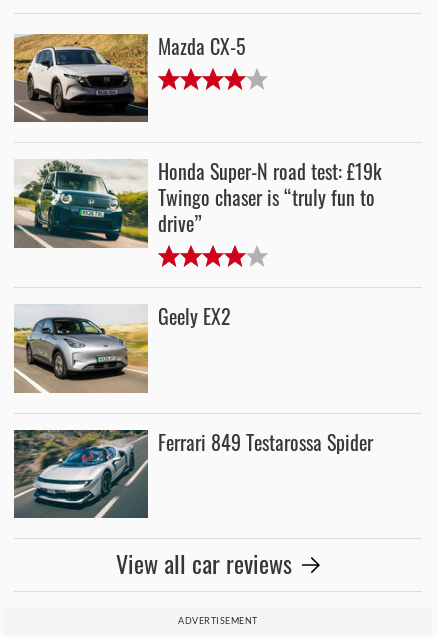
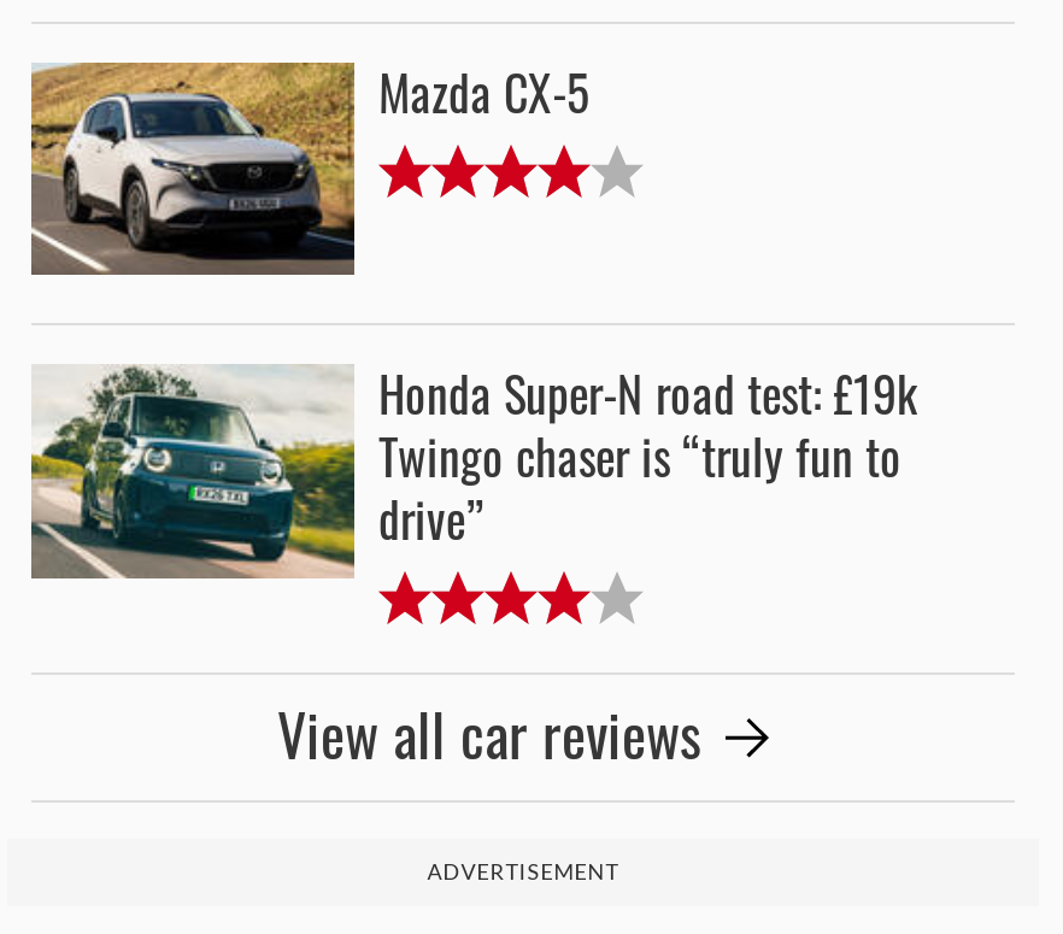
[13,304,231,393] [image] | Geely EX2 -> none
[13,429,373,519] [image] | Ferrari 849 Testarossa Spider -> none

